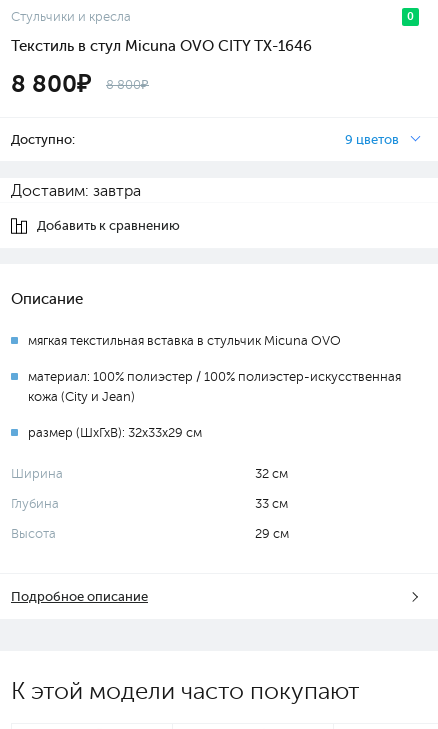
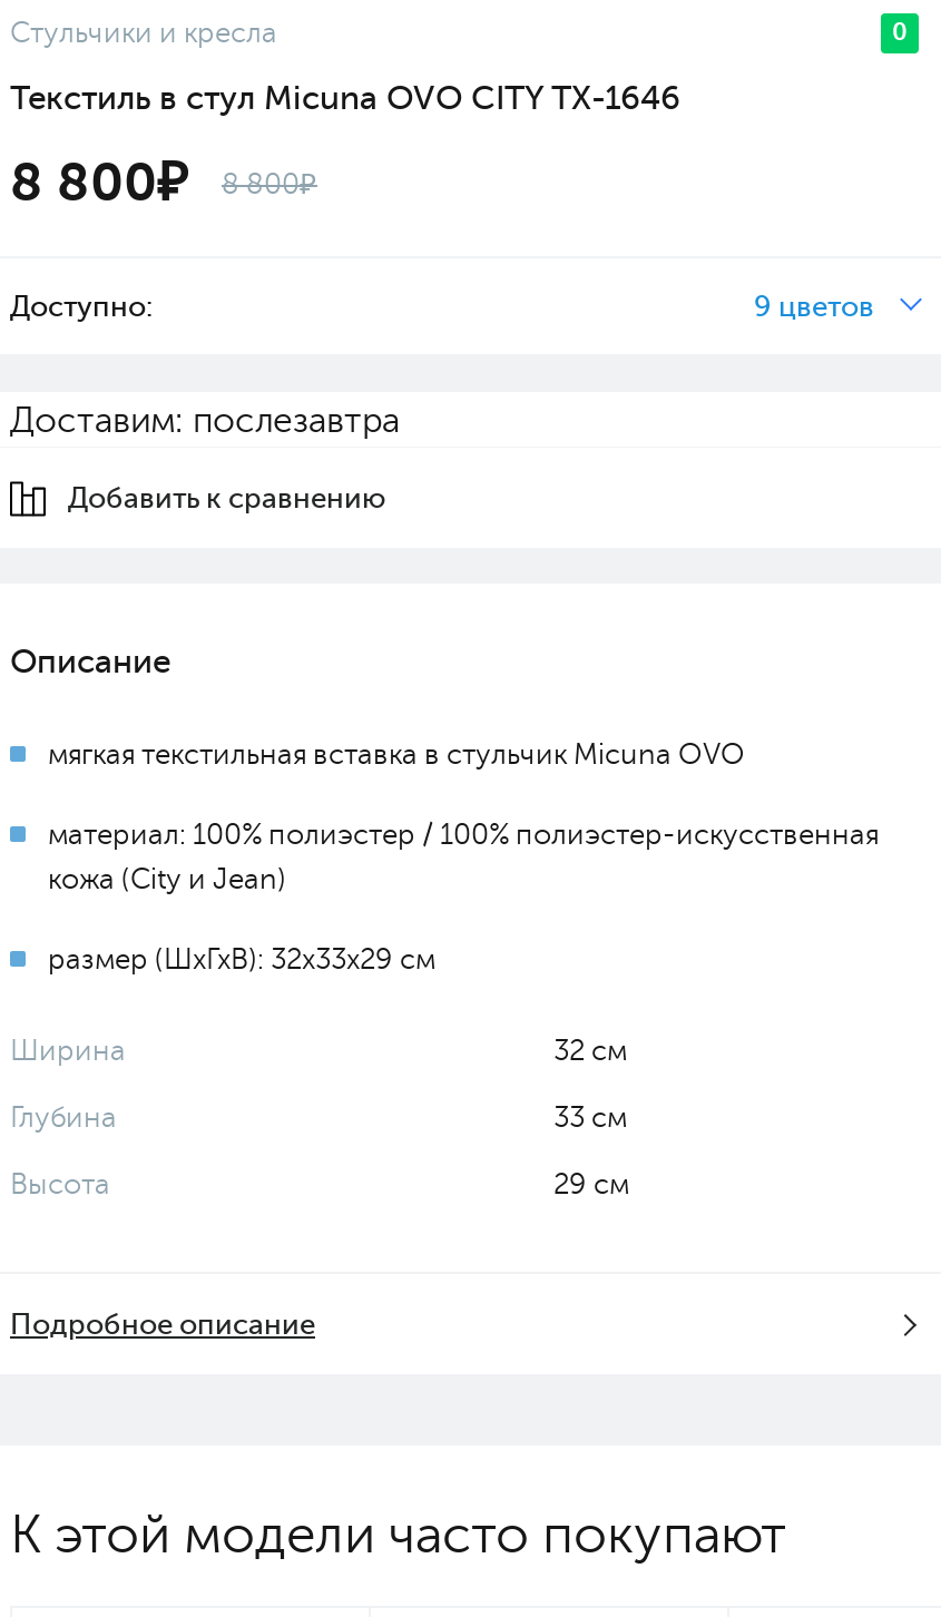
[11,181,141,200] Доставим: завтра -> [10,399,400,441] Доставим: послезавтра

